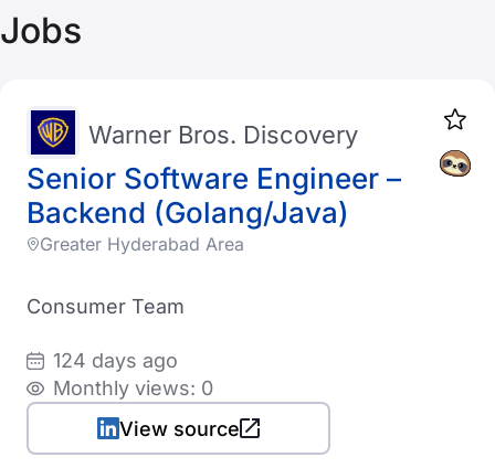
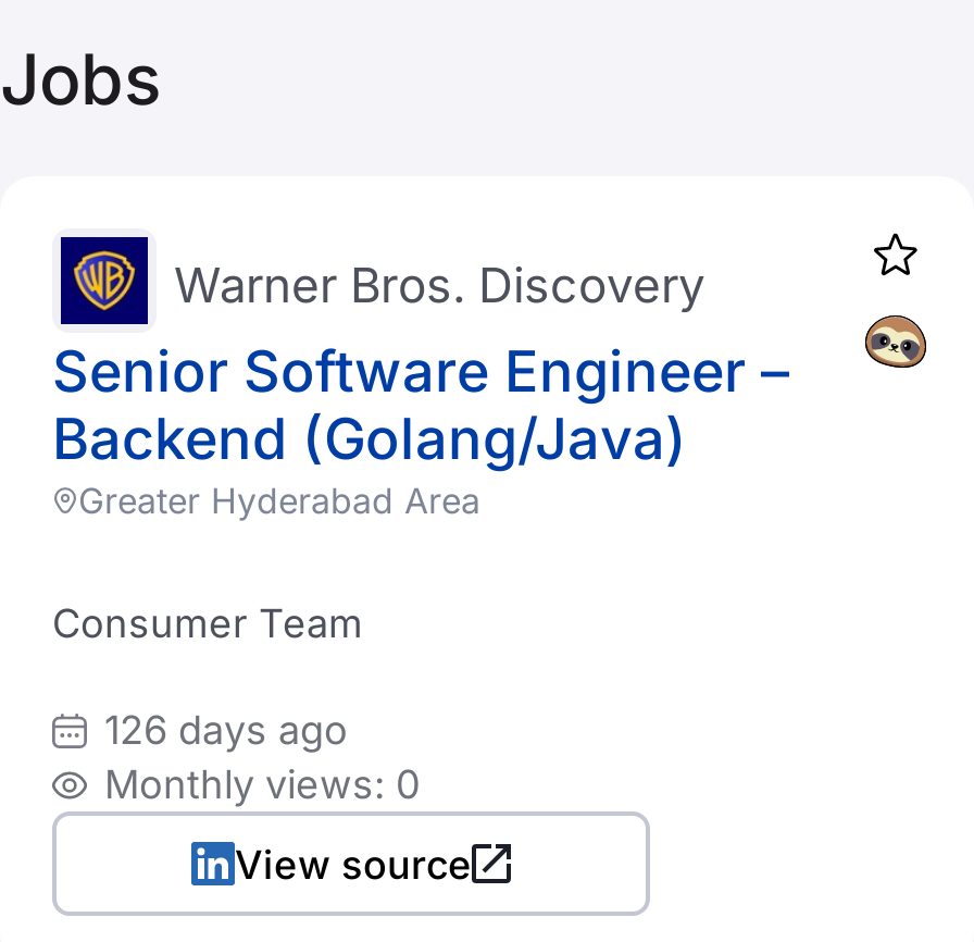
[53,349,178,372] 124 days ago -> [104,707,348,753] 126 days ago

